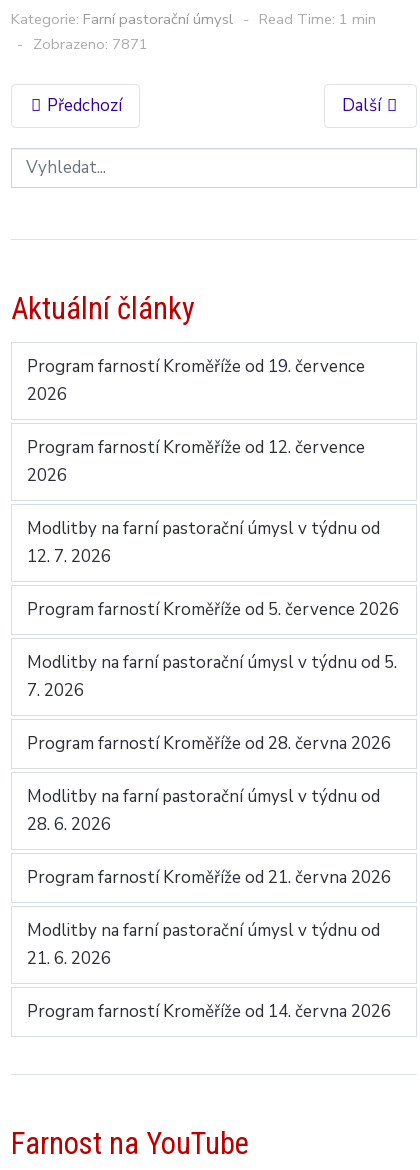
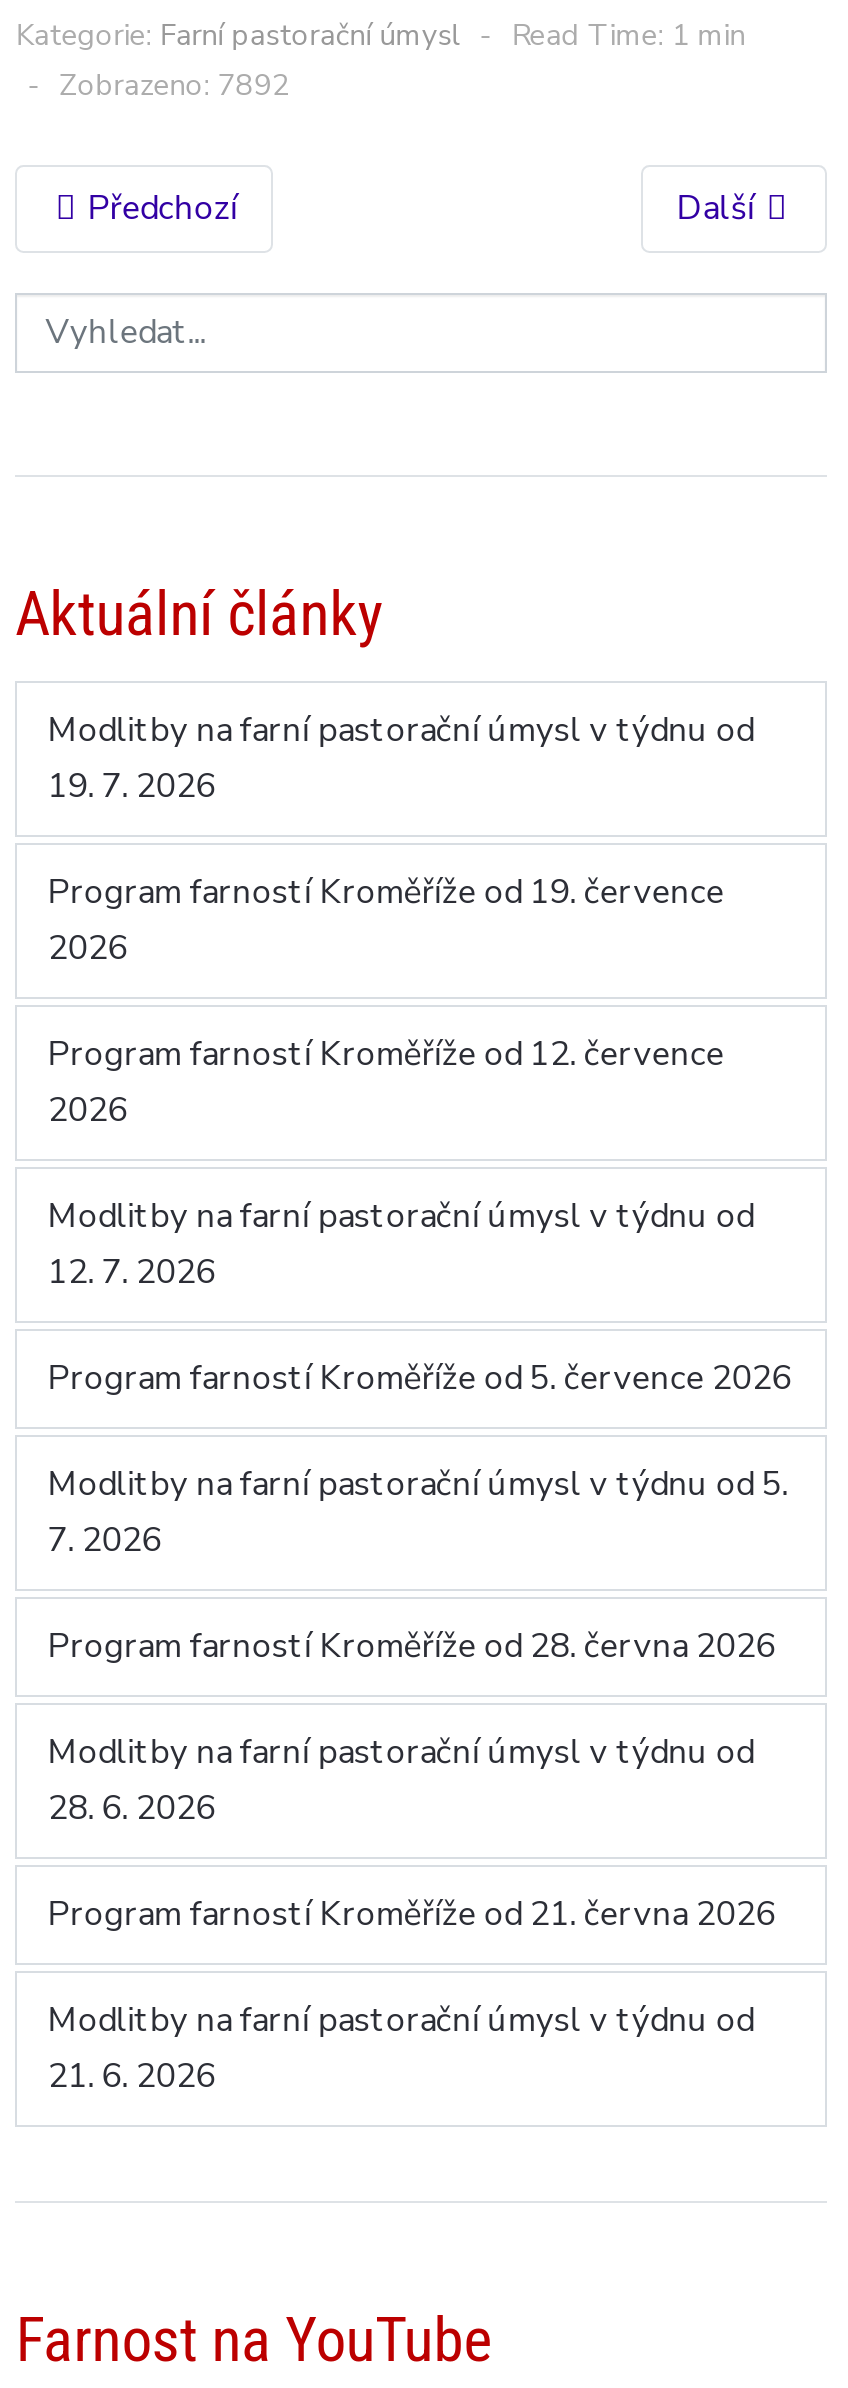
[33,34,148,54] Zobrazeno: 7871 -> [59,65,289,105] Zobrazeno: 7892
none -> [47,706,753,808] Modlitby na farní pastorační úmysl v týdnu od | 19. 7. 2026
moved [27,355,399,970] -> [47,868,791,2098]: Program farností Kroměříže od 19. července | 2026 | Program farností Kroměříže od 12. července | ... | Modlitby na farní pastorační úmysl v týdnu od | 21. 6. 2026
[27,1000,391,1023] Program farností Kroměříže od 14. června 2026 -> none

